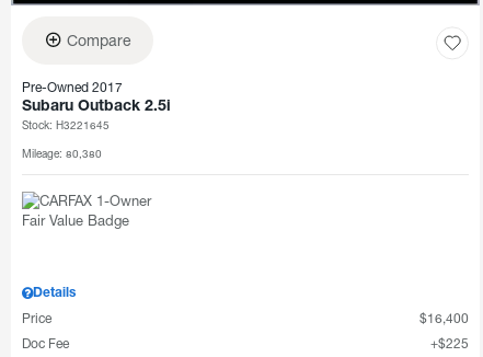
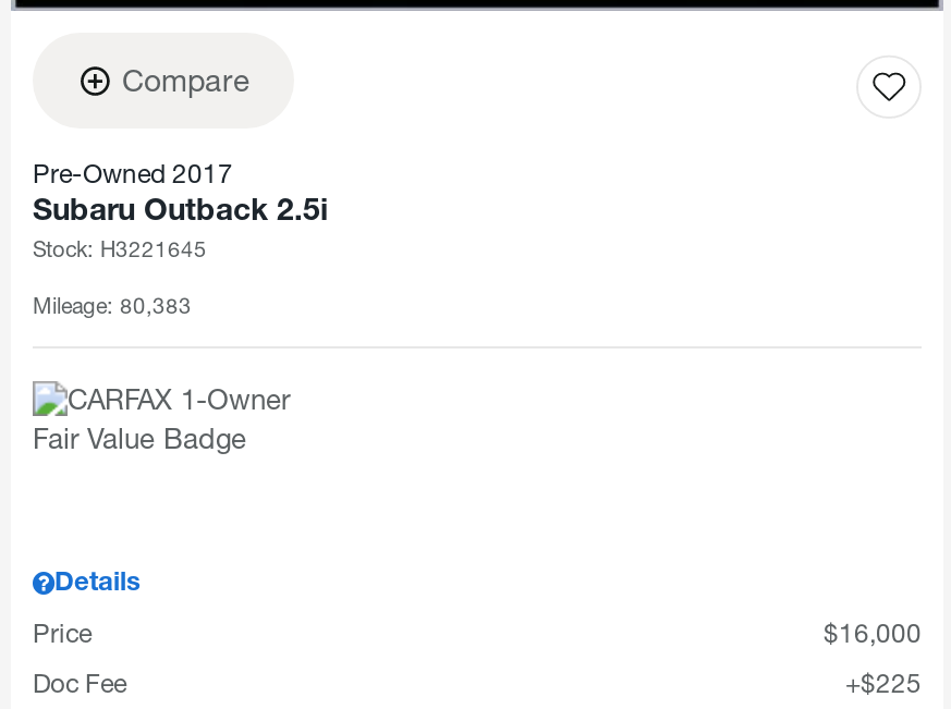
[22,147,102,160] Mileage: 80,380 -> [33,291,192,318] Mileage: 80,383
[419,311,469,326] $16,400 -> [824,618,922,649] $16,000

